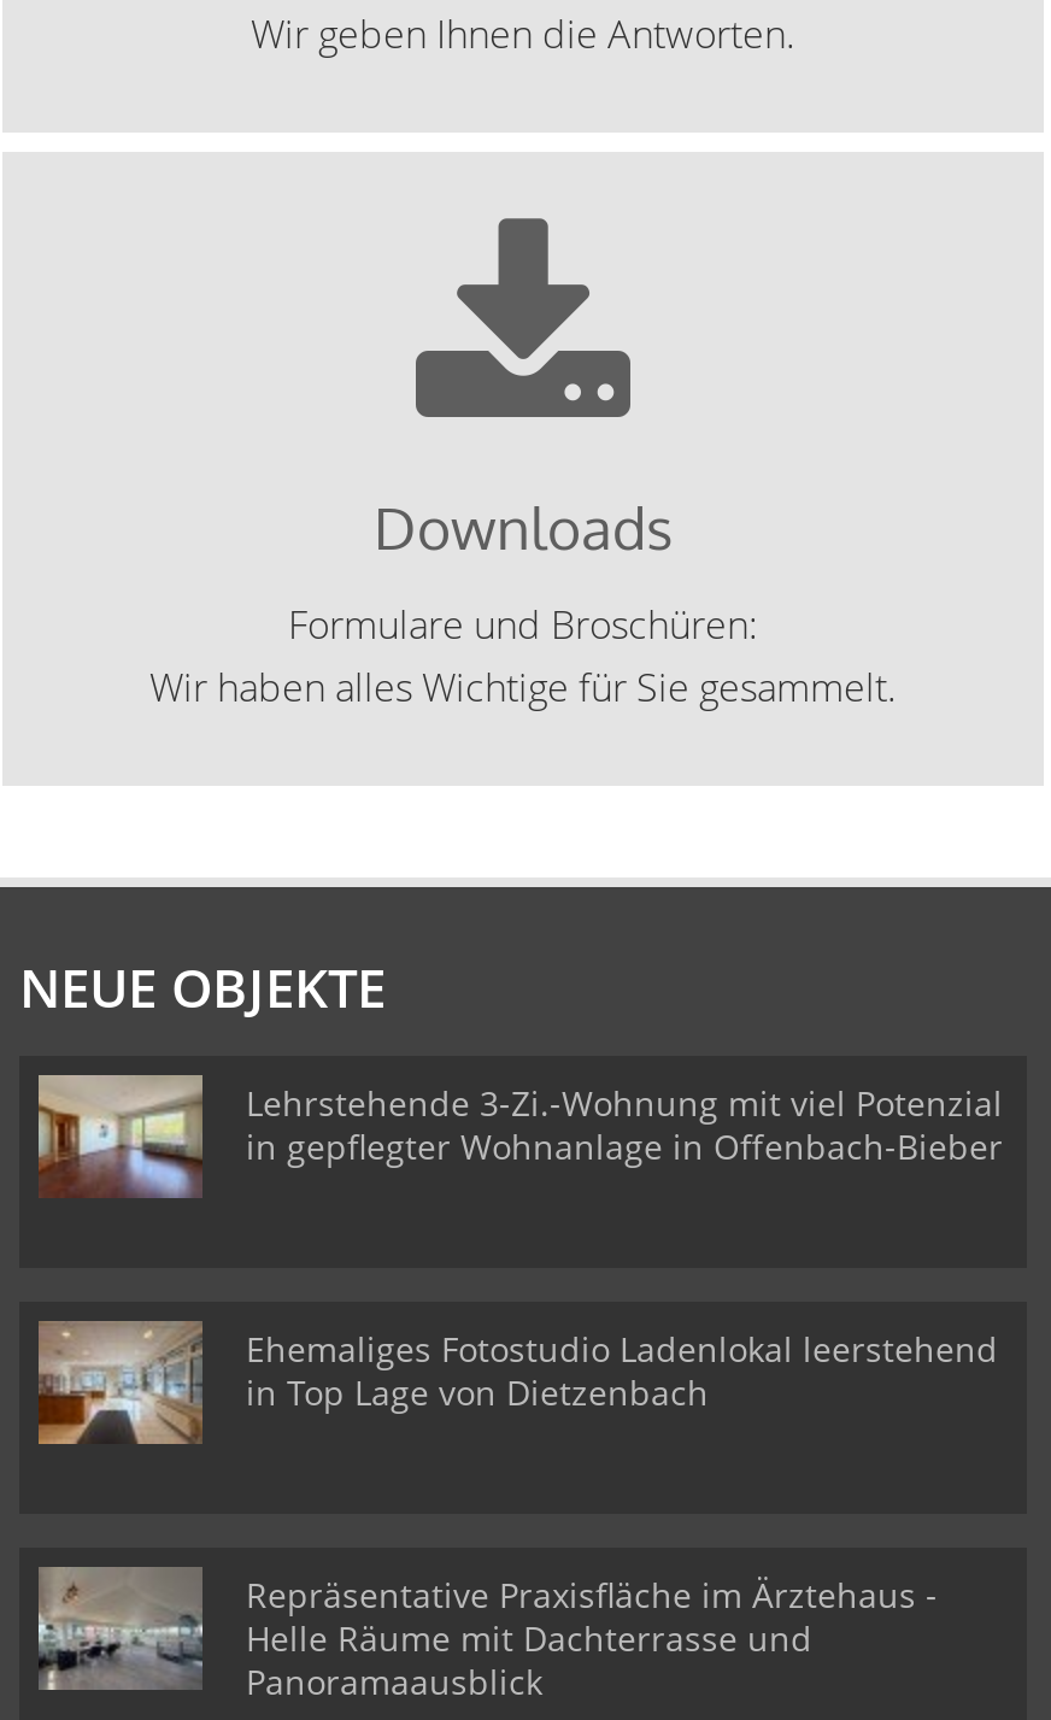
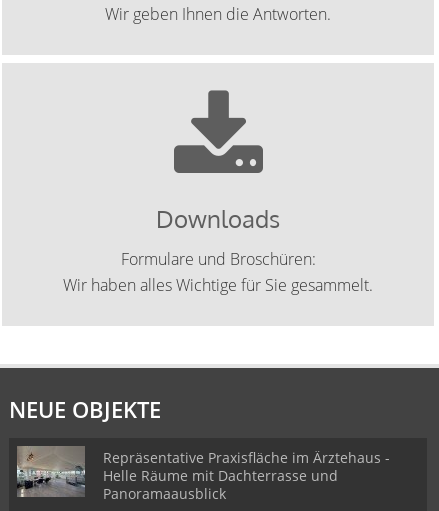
[39,1078,1003,1198] [image] | Lehrstehende 3-Zi.-Wohnung mit viel Potenzial | in gepflegter Wohnanlage in Offenbach-Bieber -> none
[36,1319,998,1444] [image] | Ehemaliges Fotostudio Ladenlokal leerstehend | in Top Lage von Dietzenbach -> none

